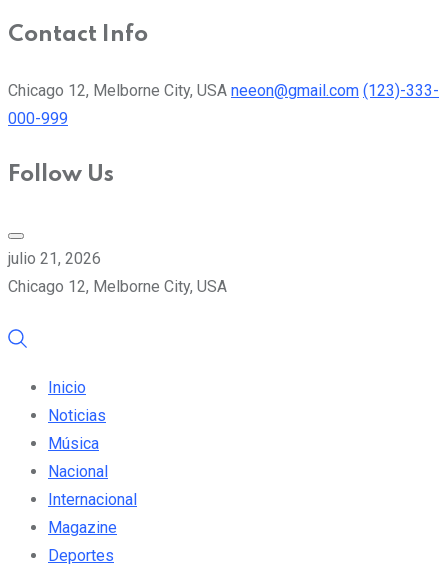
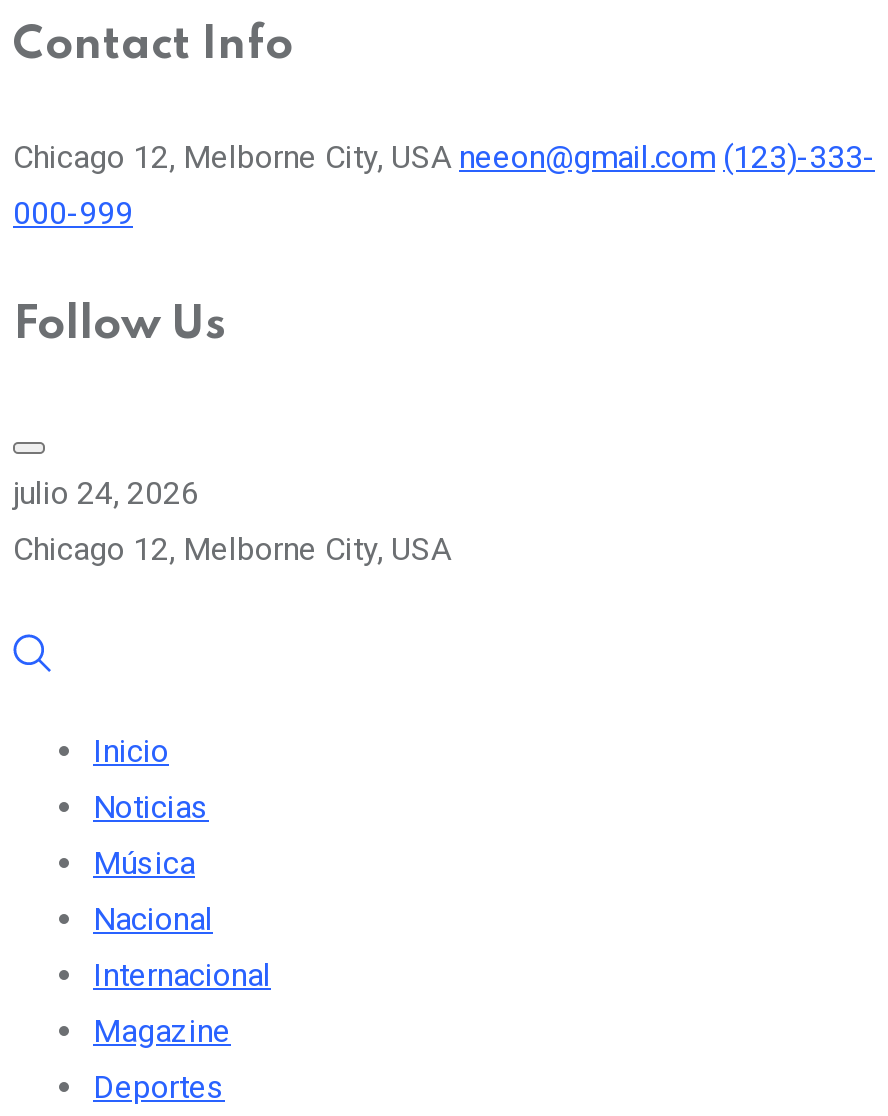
[8,248,101,267] julio 21, 2026 -> [13,473,199,511] julio 24, 2026

